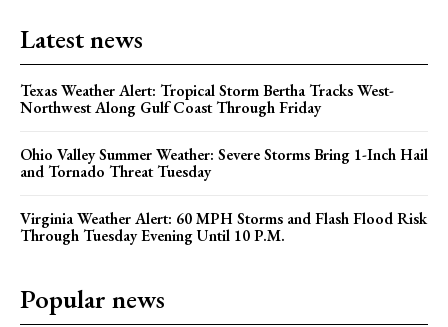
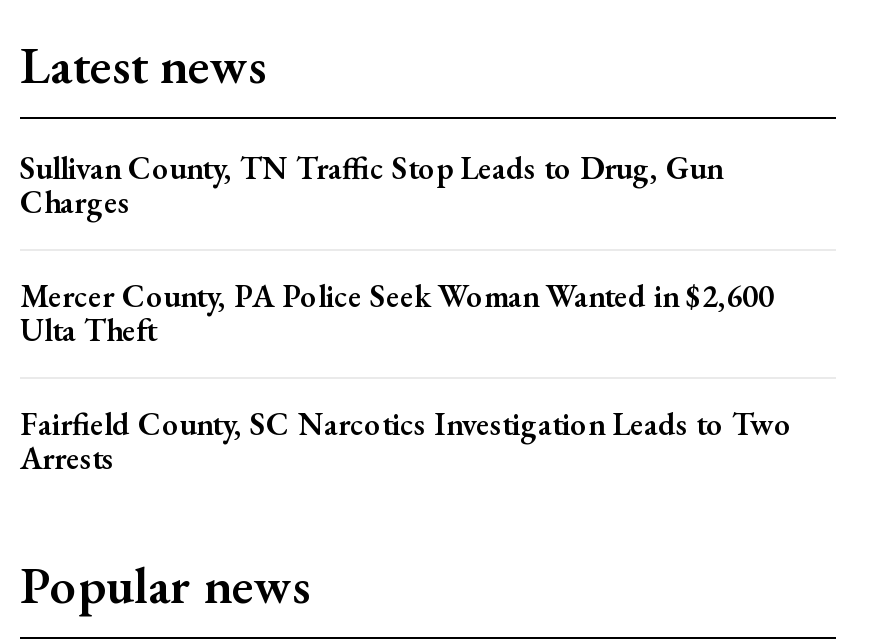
[20,80,394,118] Texas Weather Alert: Tropical Storm Bertha Tracks West- | Northwest Along Gulf Coast Through Friday -> [20,148,722,224] Sullivan County, TN Traffic Stop Leads to Drug, Gun | Charges
[20,144,428,182] Ohio Valley Summer Weather: Severe Storms Bring 1-Inch Hail | and Tornado Threat Tuesday -> [20,276,774,352] Mercer County, PA Police Seek Woman Wanted in $2,600 | Ulta Theft
[20,208,427,246] Virginia Weather Alert: 60 MPH Storms and Flash Flood Risk | Through Tuesday Evening Until 10 P.M. -> [20,404,792,480] Fairfield County, SC Narcotics Investigation Leads to Two | Arrests

